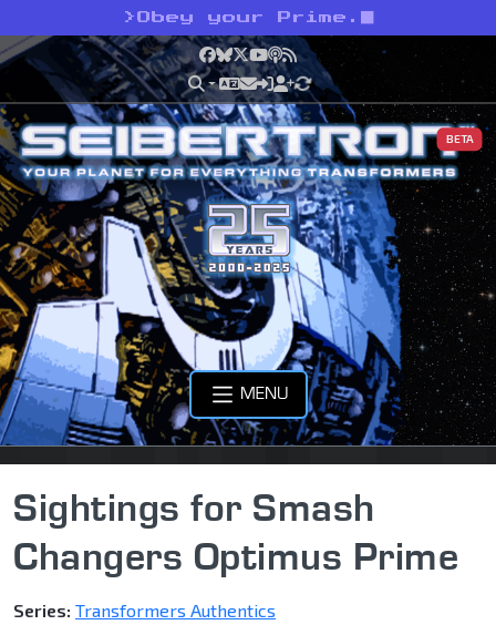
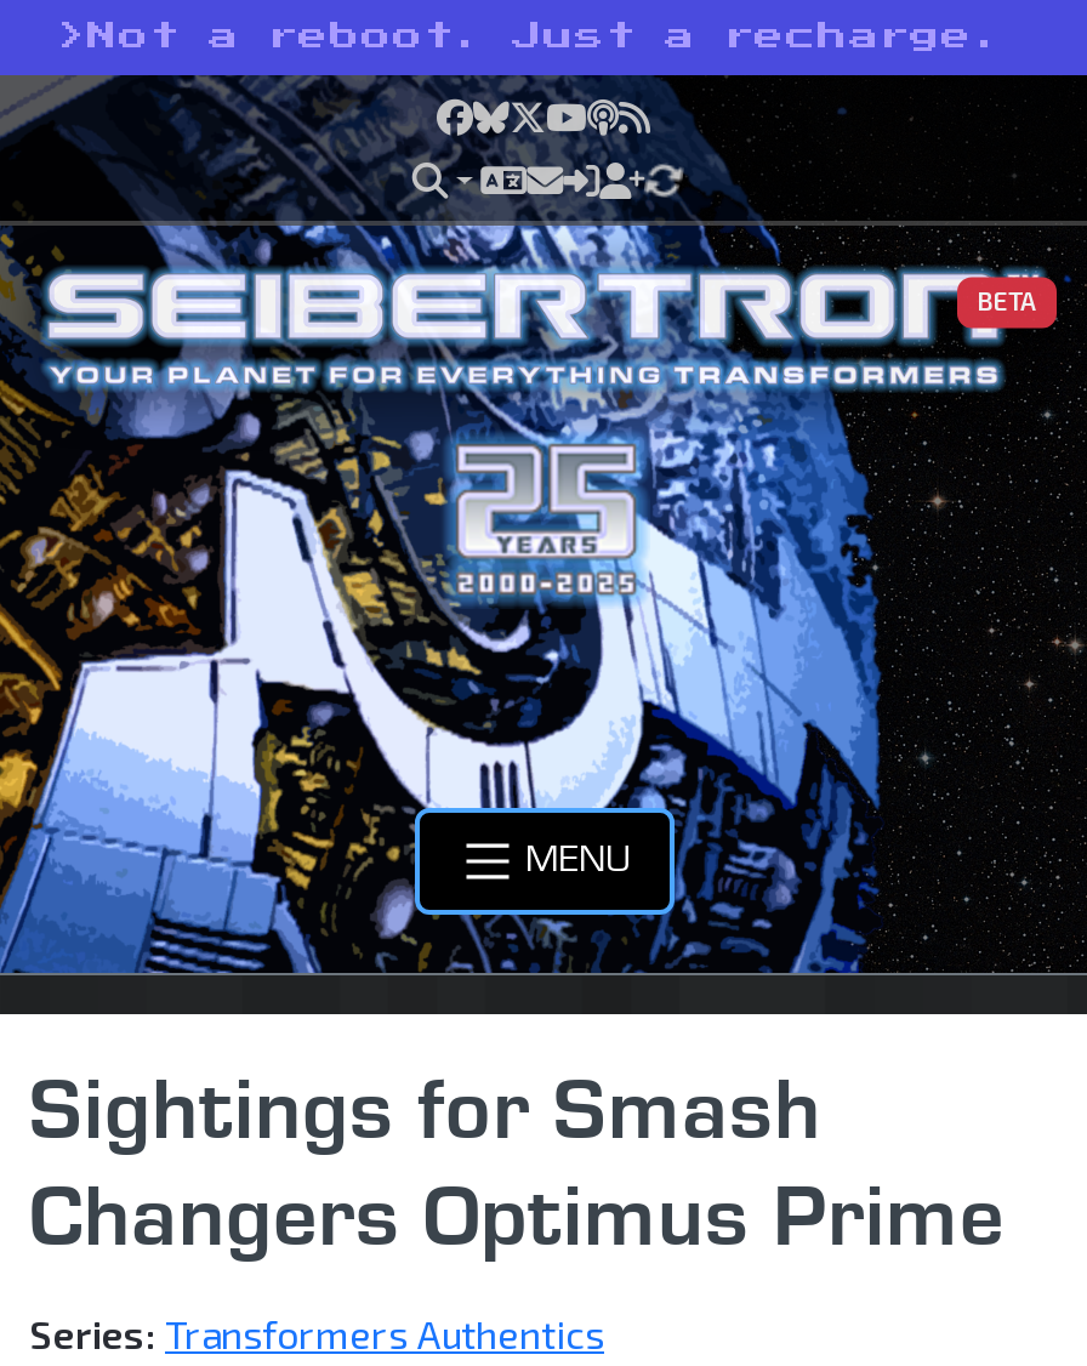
[123,11,360,24] > Obey your Prime. -> [58,22,1002,51] > Not a reboot. Just a recharge.

